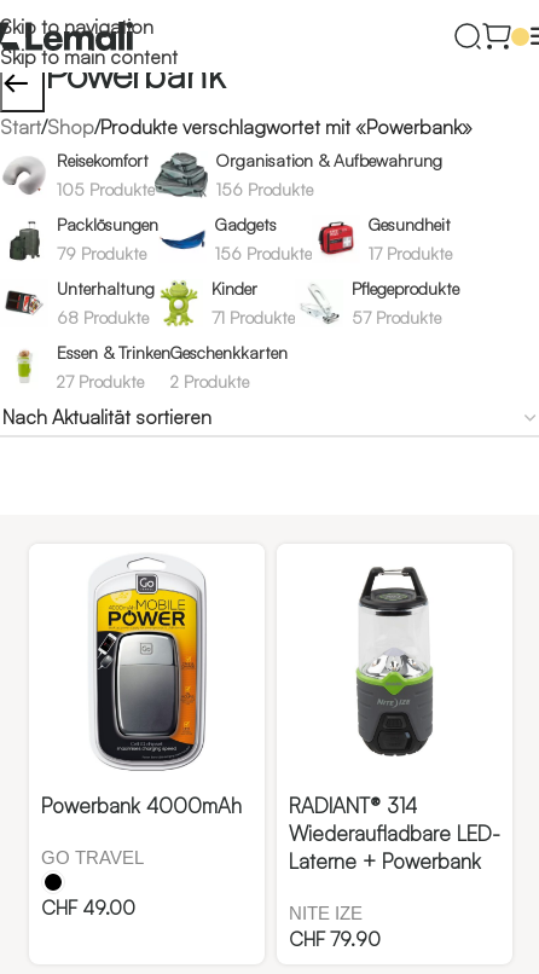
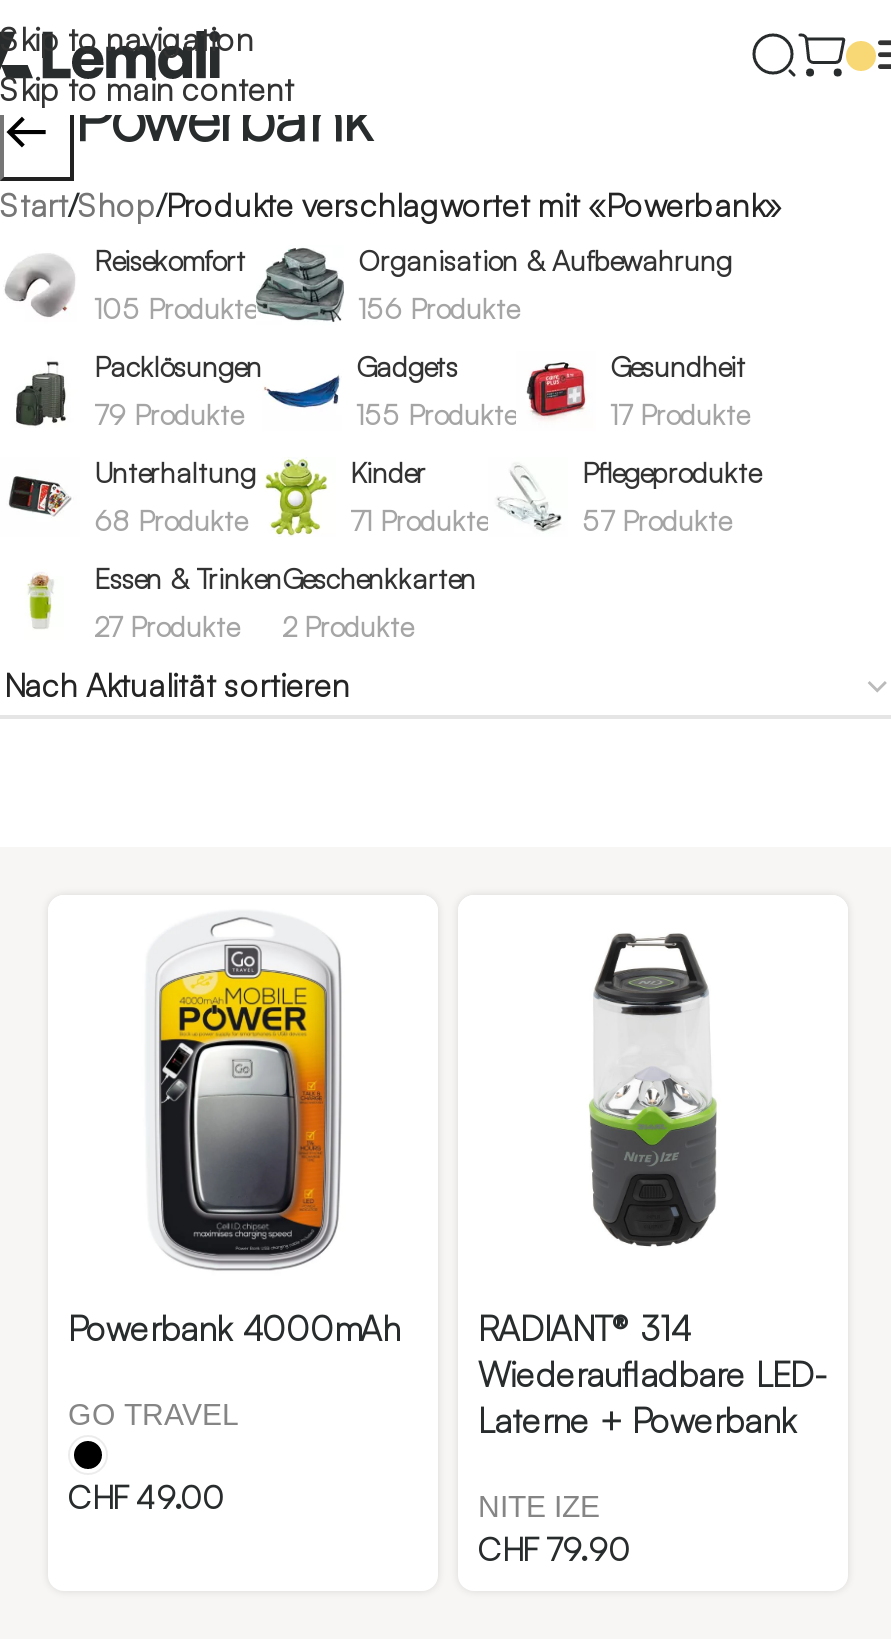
[215,243,312,263] 156 Produkte -> [356,397,516,431] 155 Produkte

